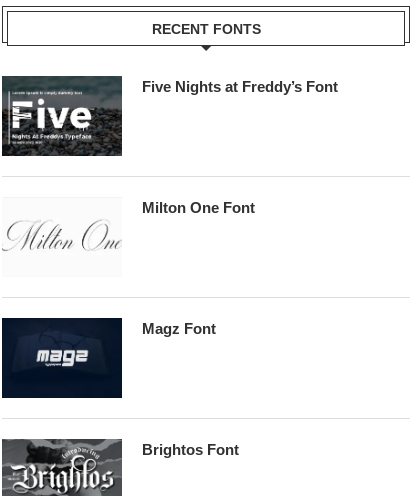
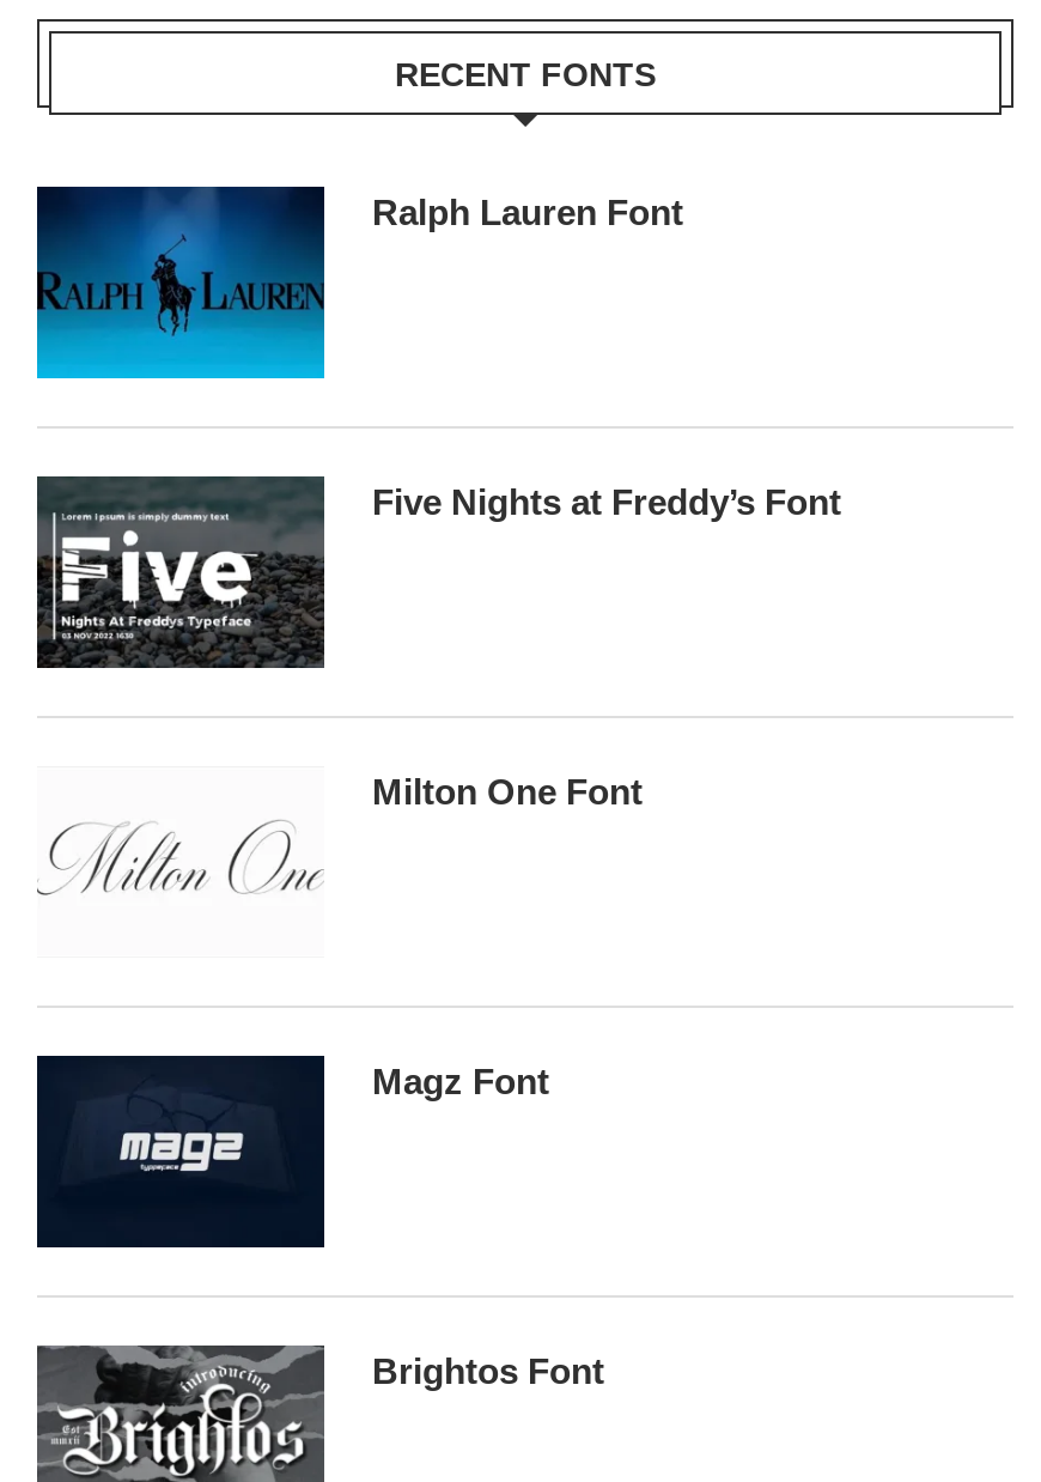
none -> [35,187,683,381] [image] | Ralph Lauren Font

